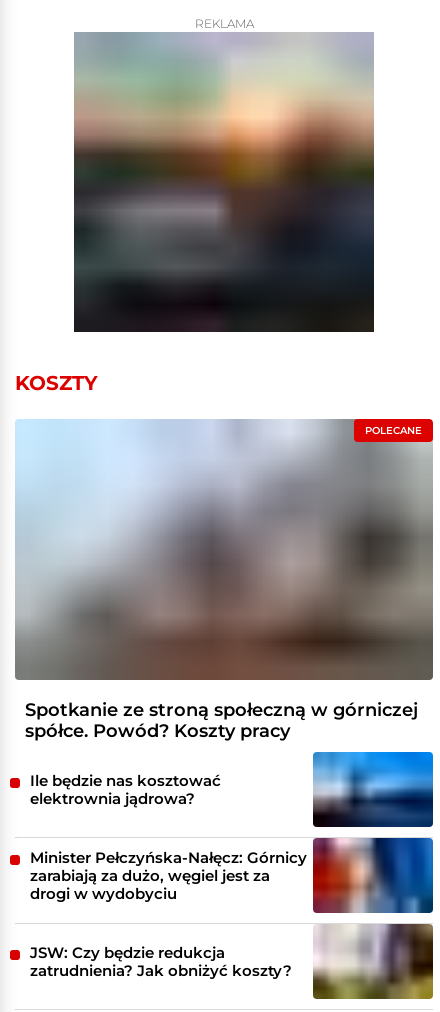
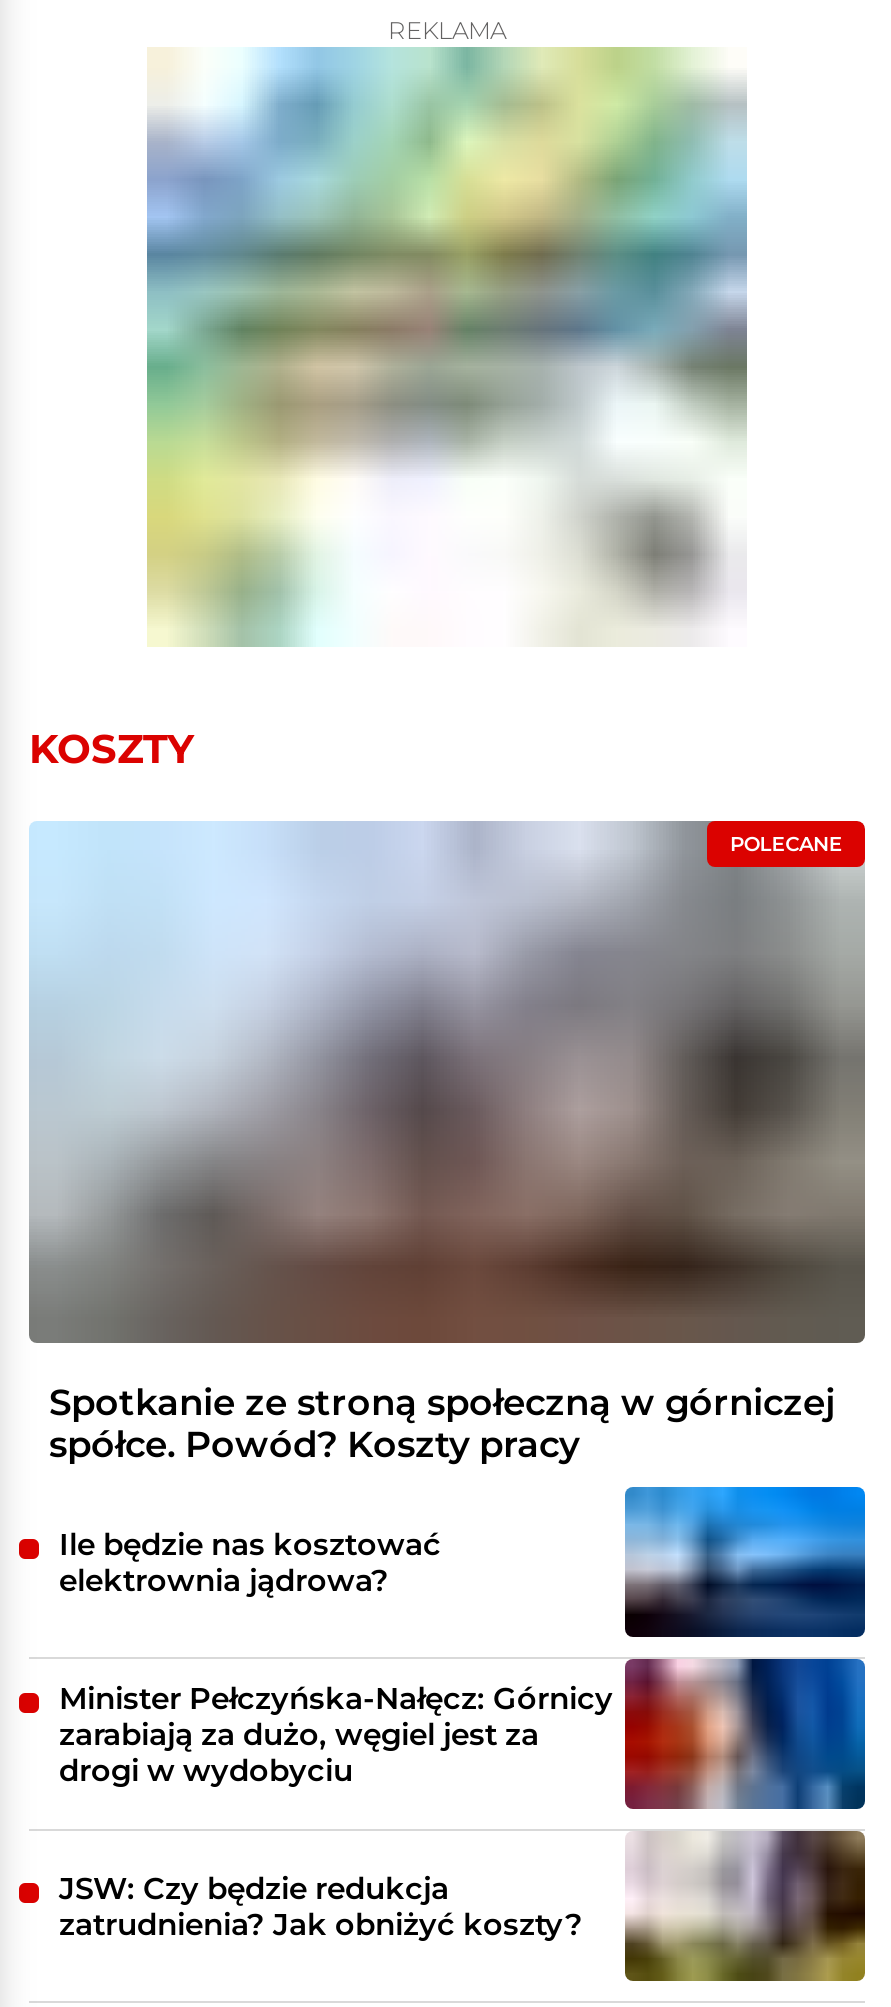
[73,31,375,333] [image] -> [145,47,747,647] [image]

